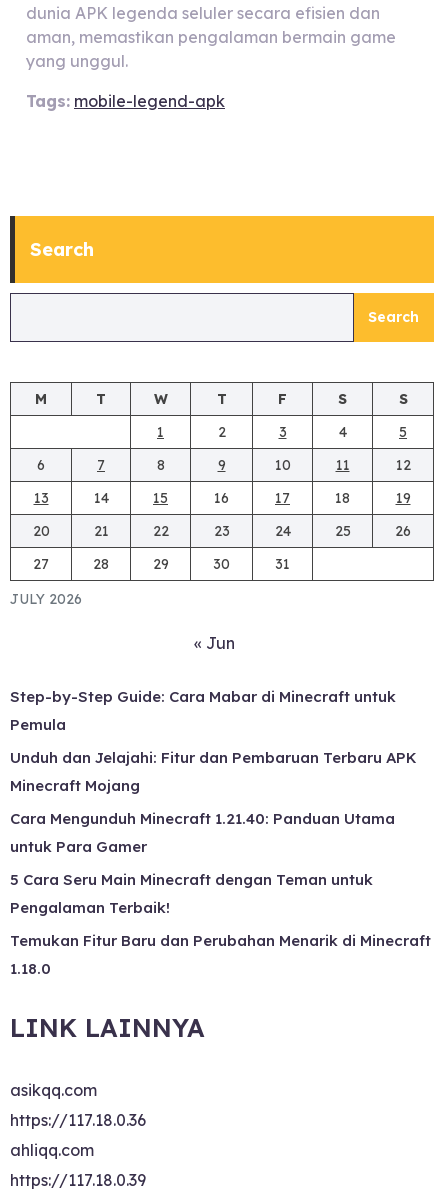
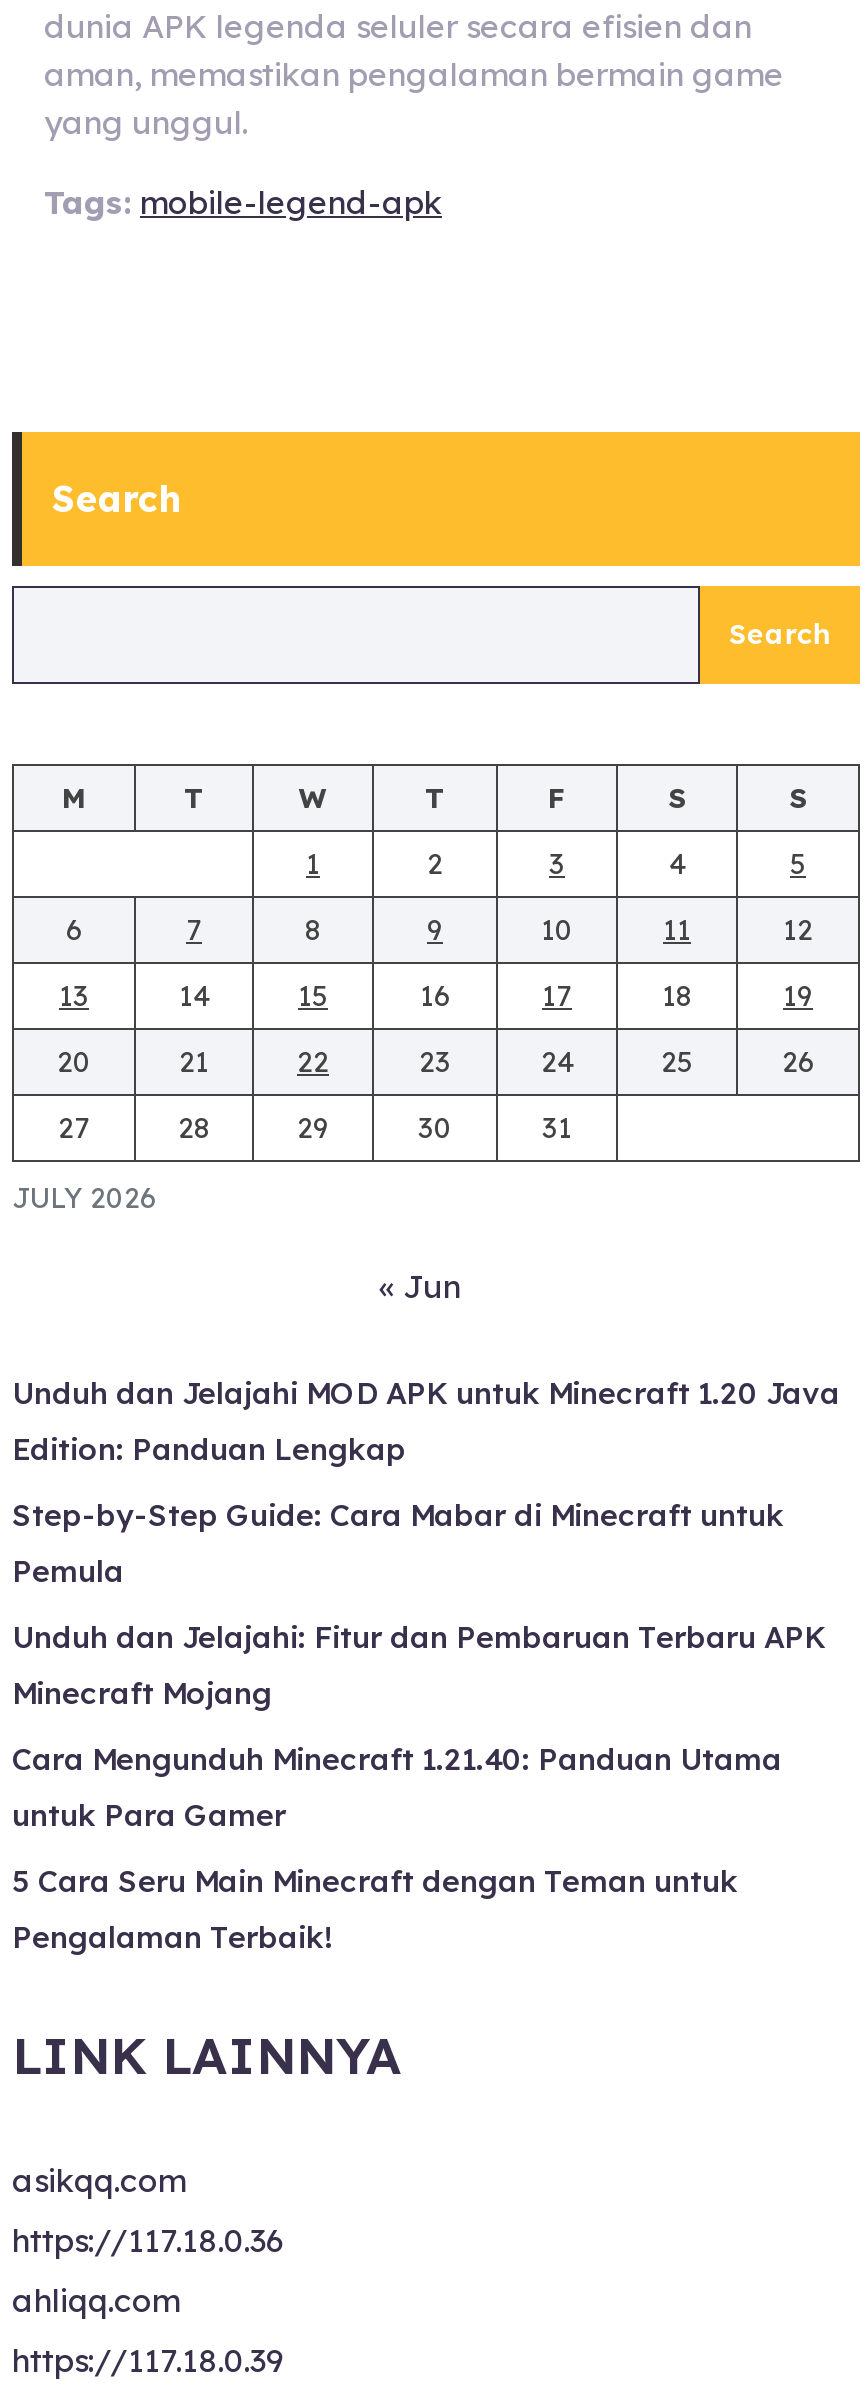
none -> [12,1374,840,1468] Unduh dan Jelajahi MOD APK untuk Minecraft 1.20 Java | Edition: Panduan Lengkap
moved [10,687,417,917] -> [12,1496,826,1956]: Step-by-Step Guide: Cara Mabar di Minecraft untuk | Pemula | Unduh dan Jelajahi: Fitur dan Pembaruan Terbaru APK | Minecraft Mojang | Cara Mengunduh Minecraft 1.21.40: Panduan Utama | untuk Para Gamer | 5 Cara Seru Main Minecraft dengan Teman untuk | Pengalaman Terbaik!
[10,931,431,978] Temukan Fitur Baru dan Perubahan Menarik di Minecraft | 1.18.0 -> none

